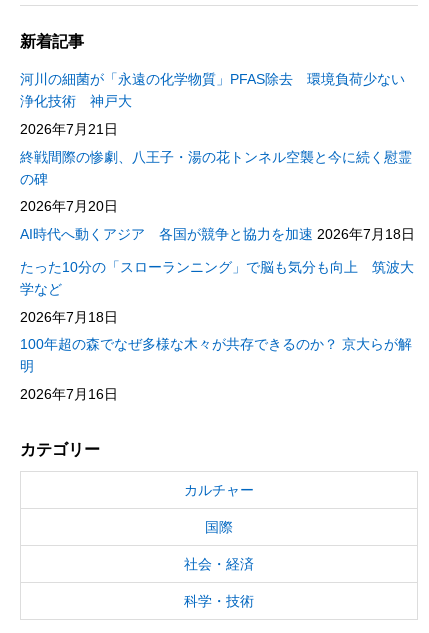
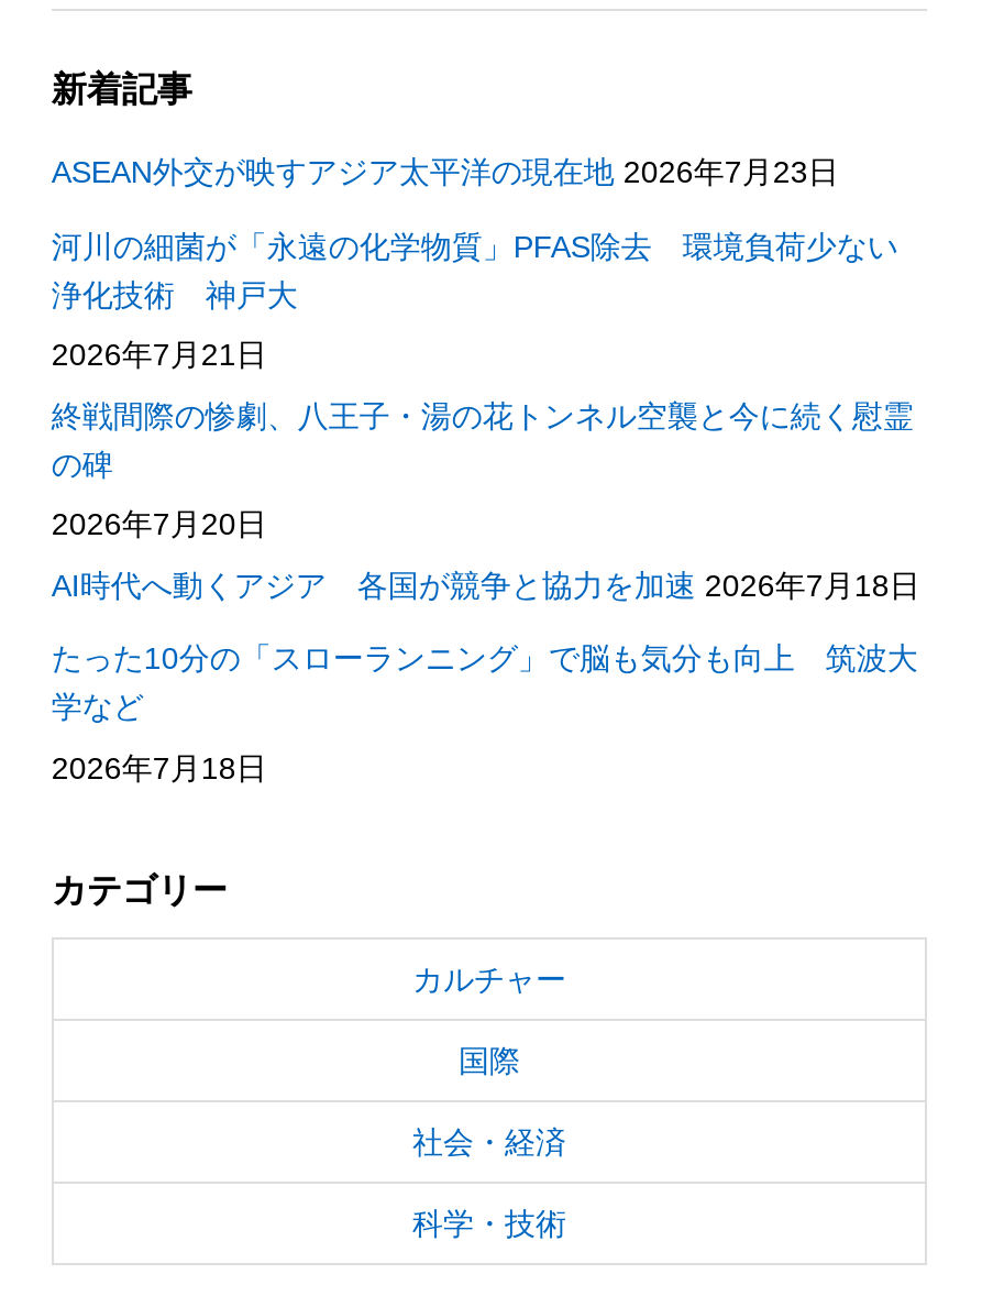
none -> [51,155,839,190] ASEAN外交が映すアジア太平洋の現在地 2026年7月23日
moved [20,71,415,325] -> [51,228,920,785]: 河川の細菌が「永遠の化学物質」PFAS除去 環境負荷少ない | 浄化技術 神戸大 | 2026年7月21日 | ... | 学など | 2026年7月18日
[20,336,412,402] 100年超の森でなぜ多様な木々が共存できるのか？ 京大らが解 | 明 | 2026年7月16日 -> none

